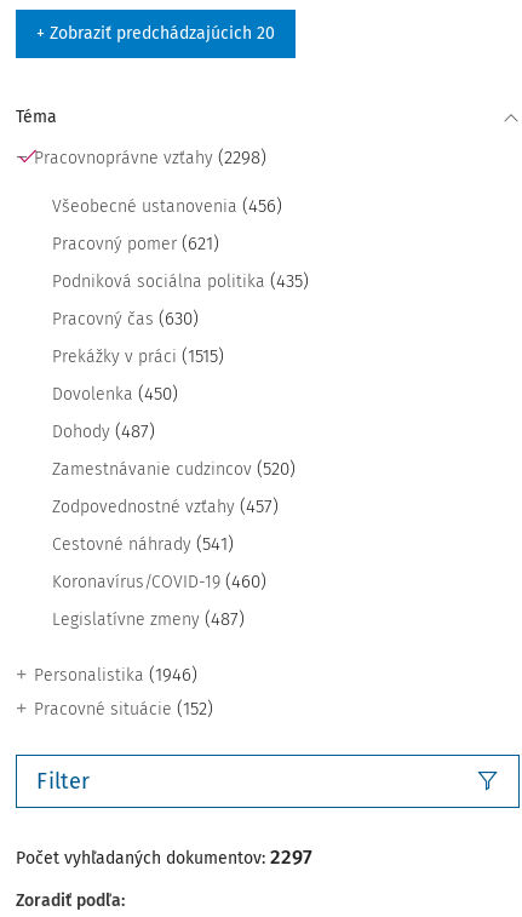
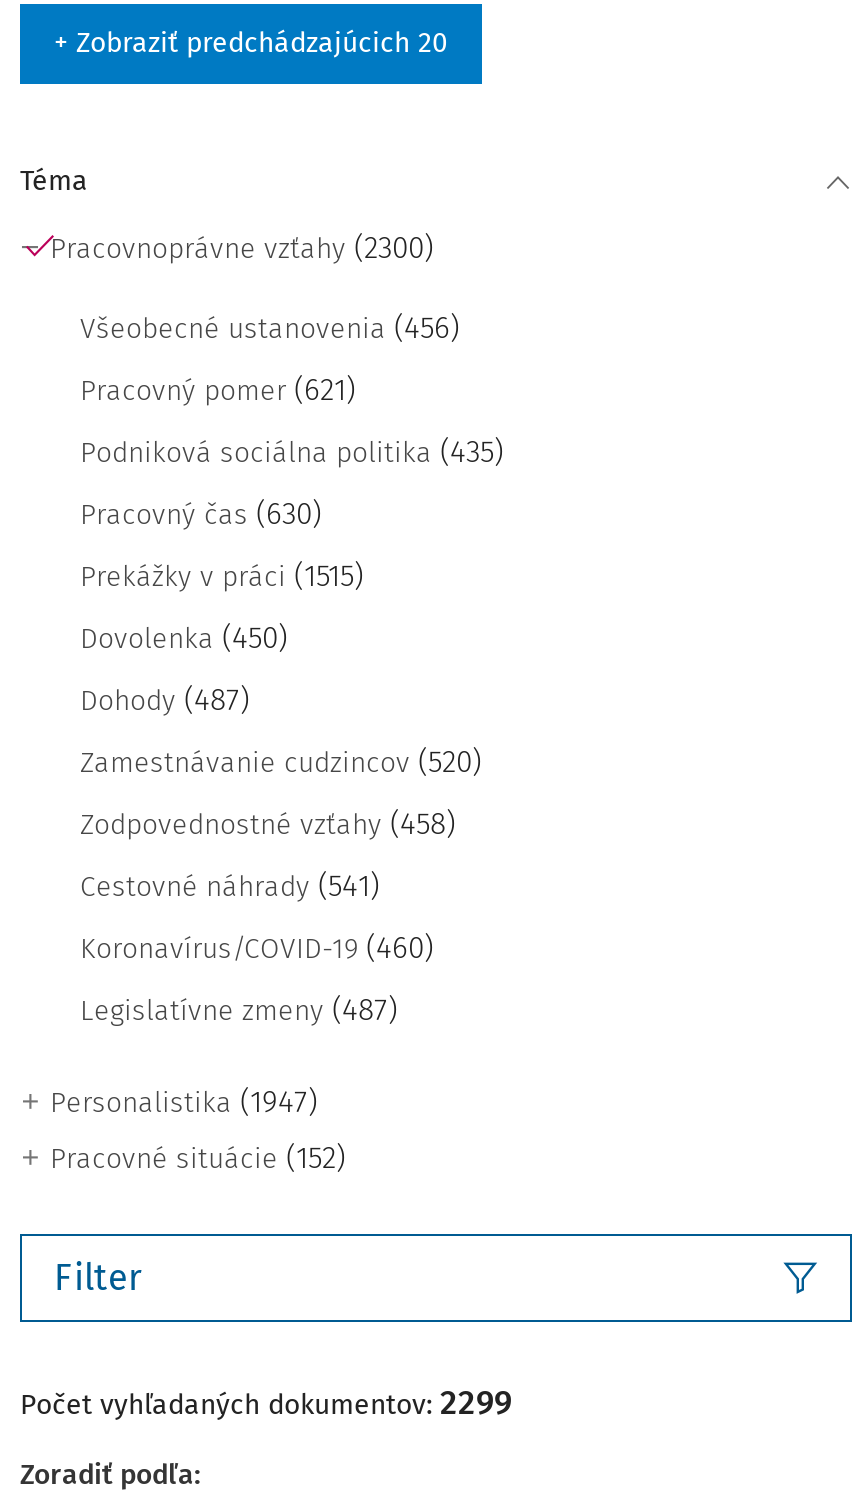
[34,147,266,168] Pracovnoprávne vzťahy (2298) -> [50,230,434,266] Pracovnoprávne vzťahy (2300)
[52,495,279,517] Zodpovednostné vzťahy (457) -> [80,806,456,842] Zodpovednostné vzťahy (458)
[34,664,197,686] Personalistika (1946) -> [50,1084,318,1120] Personalistika (1947)
[16,844,312,869] Počet vyhľadaných dokumentov: 2297 -> [20,1382,512,1422] Počet vyhľadaných dokumentov: 2299

